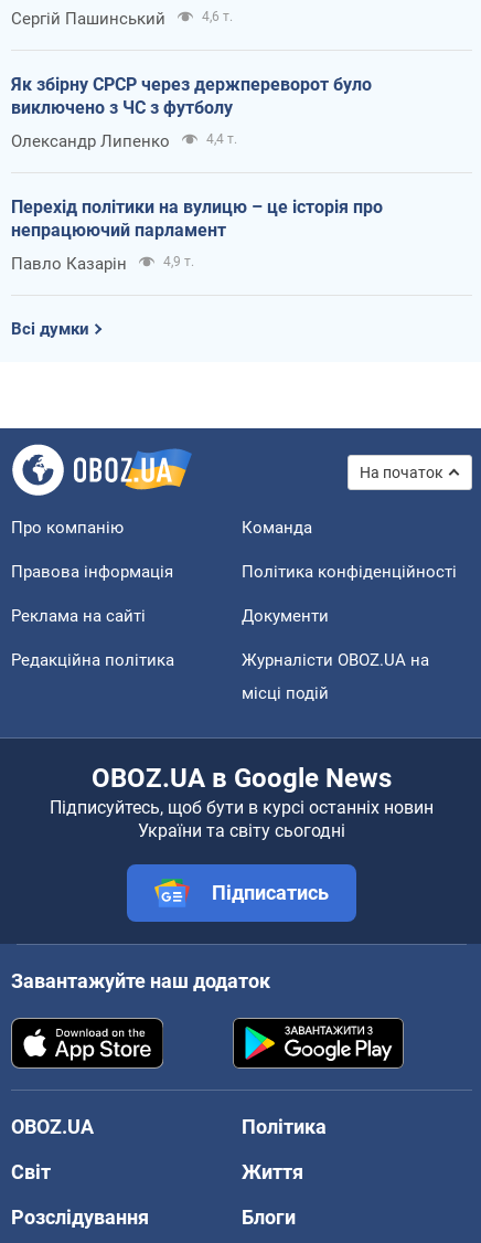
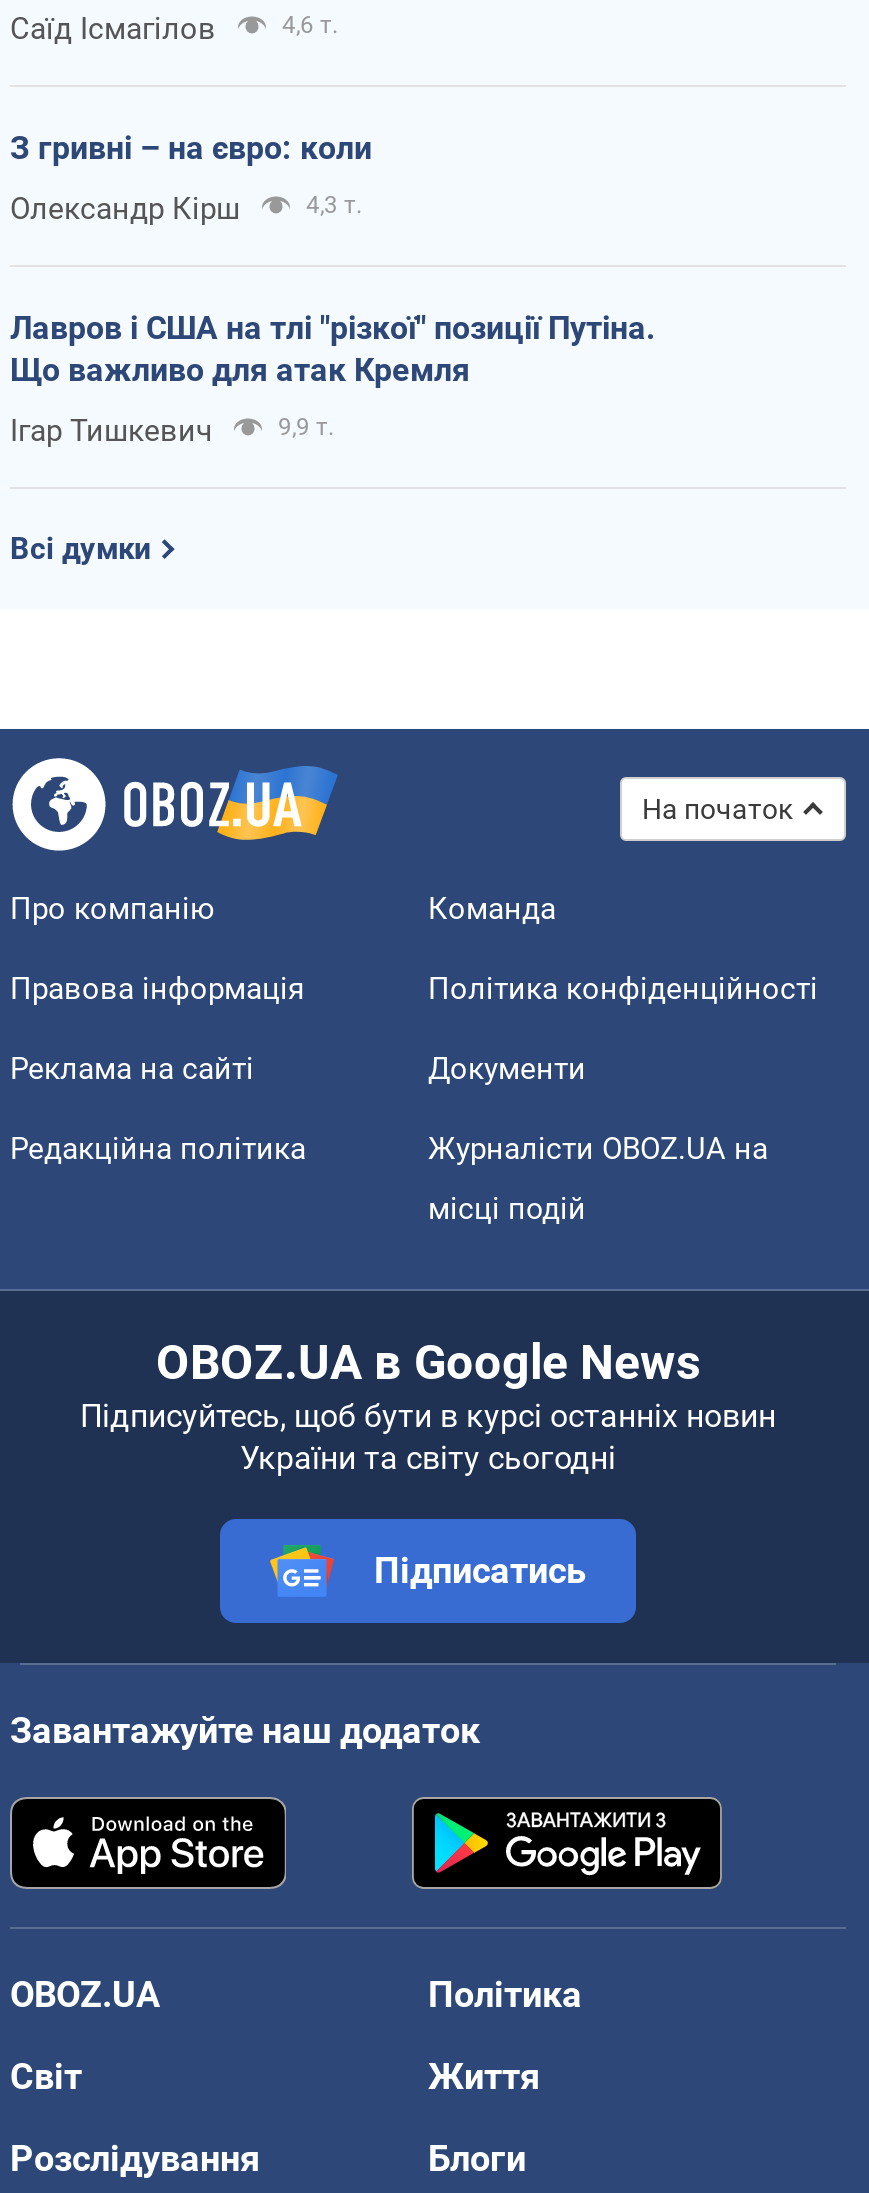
[11,9,165,28] Сергій Пашинський -> [10,10,216,46] Саїд Ісмагілов
[11,74,372,118] Як збірну СРСР через держпереворот було | виключено з ЧС з футболу -> [10,128,372,166] З гривні – на євро: коли
[11,131,237,151] Олександр Липенко | 4,4 т. -> [10,190,362,226] Олександр Кірш | 4,3 т.
[11,196,383,240] Перехід політики на вулицю – це історія про | непрацюючий парламент -> [10,308,656,388] Лавров і США на тлі "різкої" позиції Путіна. | Що важливо для атак Кремля
[11,254,194,273] Павло Казарін | 4,9 т. -> [10,412,334,448] Ігар Тишкевич | 9,9 т.

